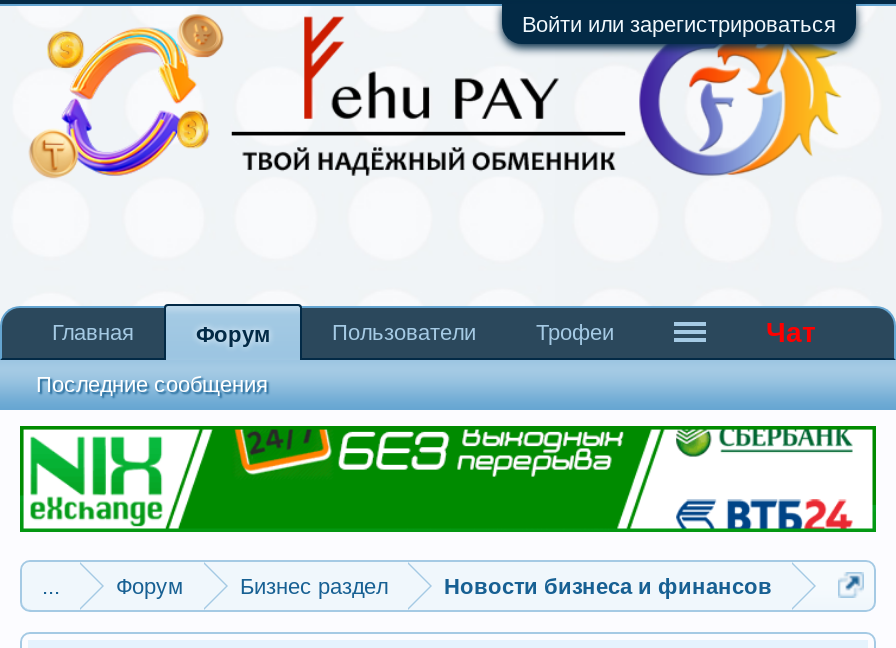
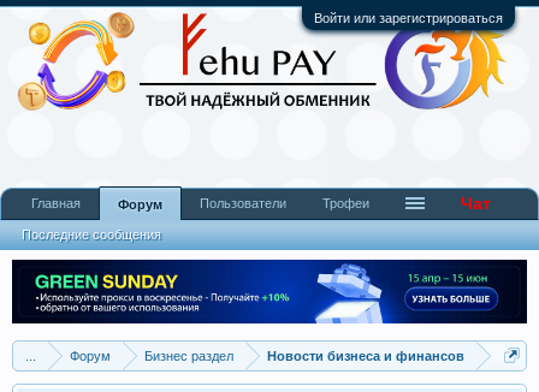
[18,424,878,534] [image] -> [11,259,528,325] [image]

